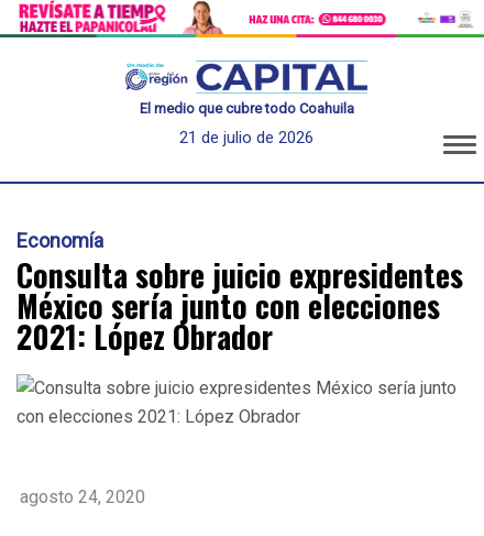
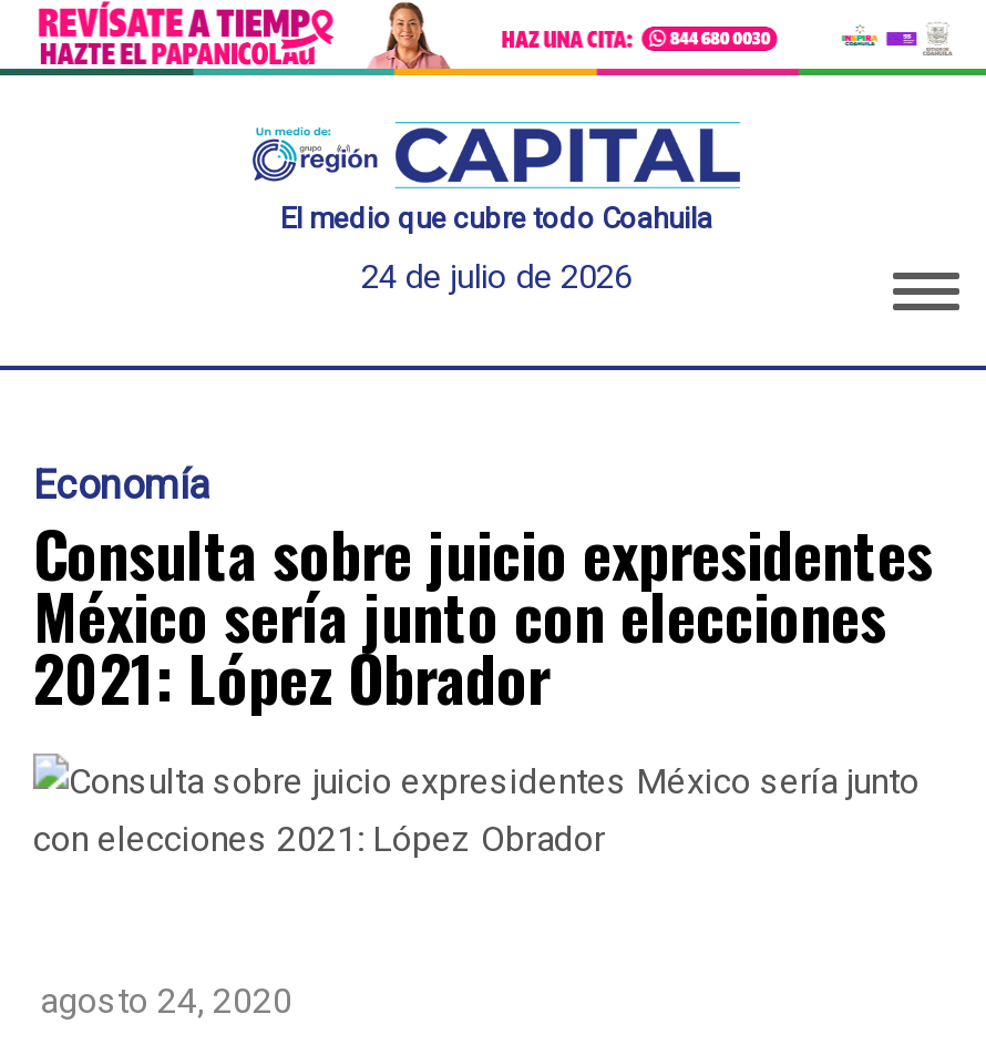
[179,128,313,148] 21 de julio de 2026 -> [361,258,631,297] 24 de julio de 2026

